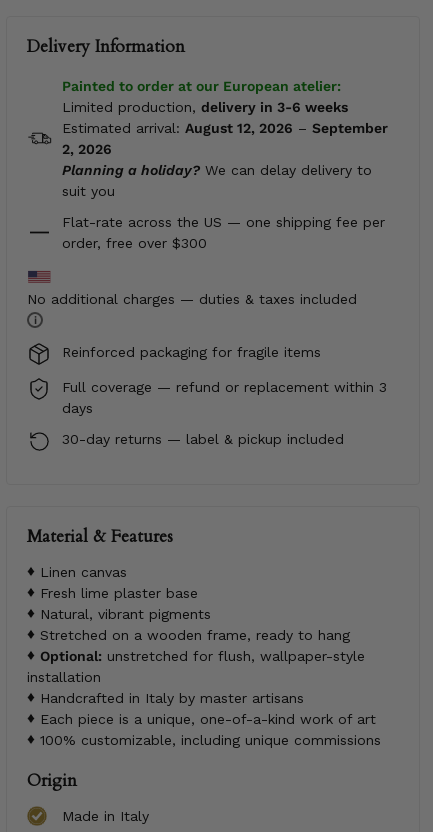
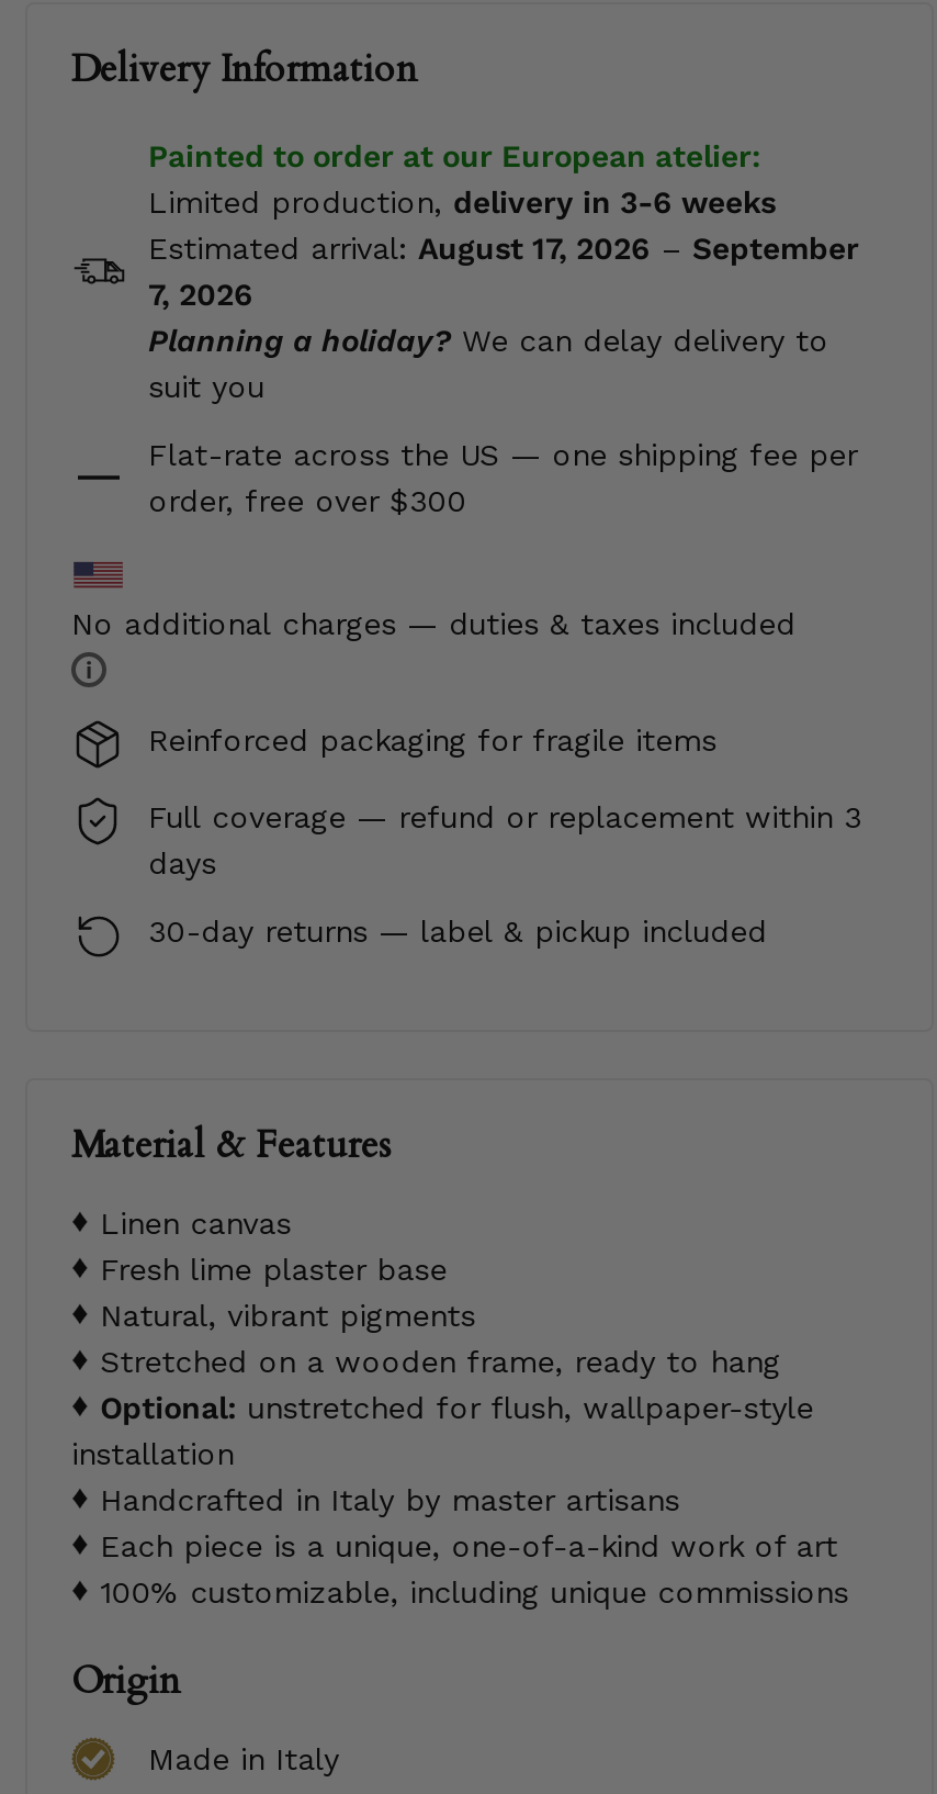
[62,119,388,135] Estimated arrival: August 12, 2026 – September -> [148,229,859,265] Estimated arrival: August 17, 2026 – September
[62,140,112,156] 2, 2026 -> [148,276,253,311] 7, 2026

